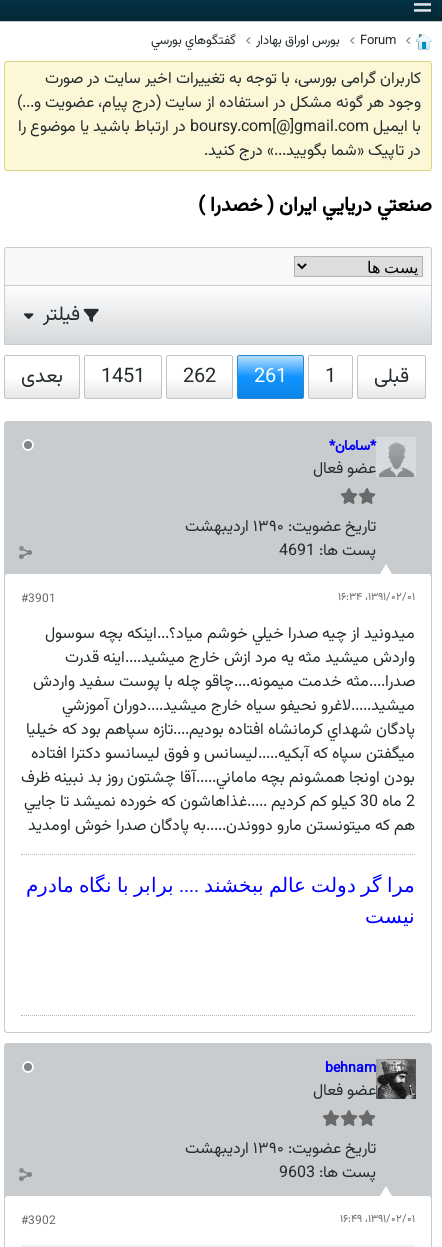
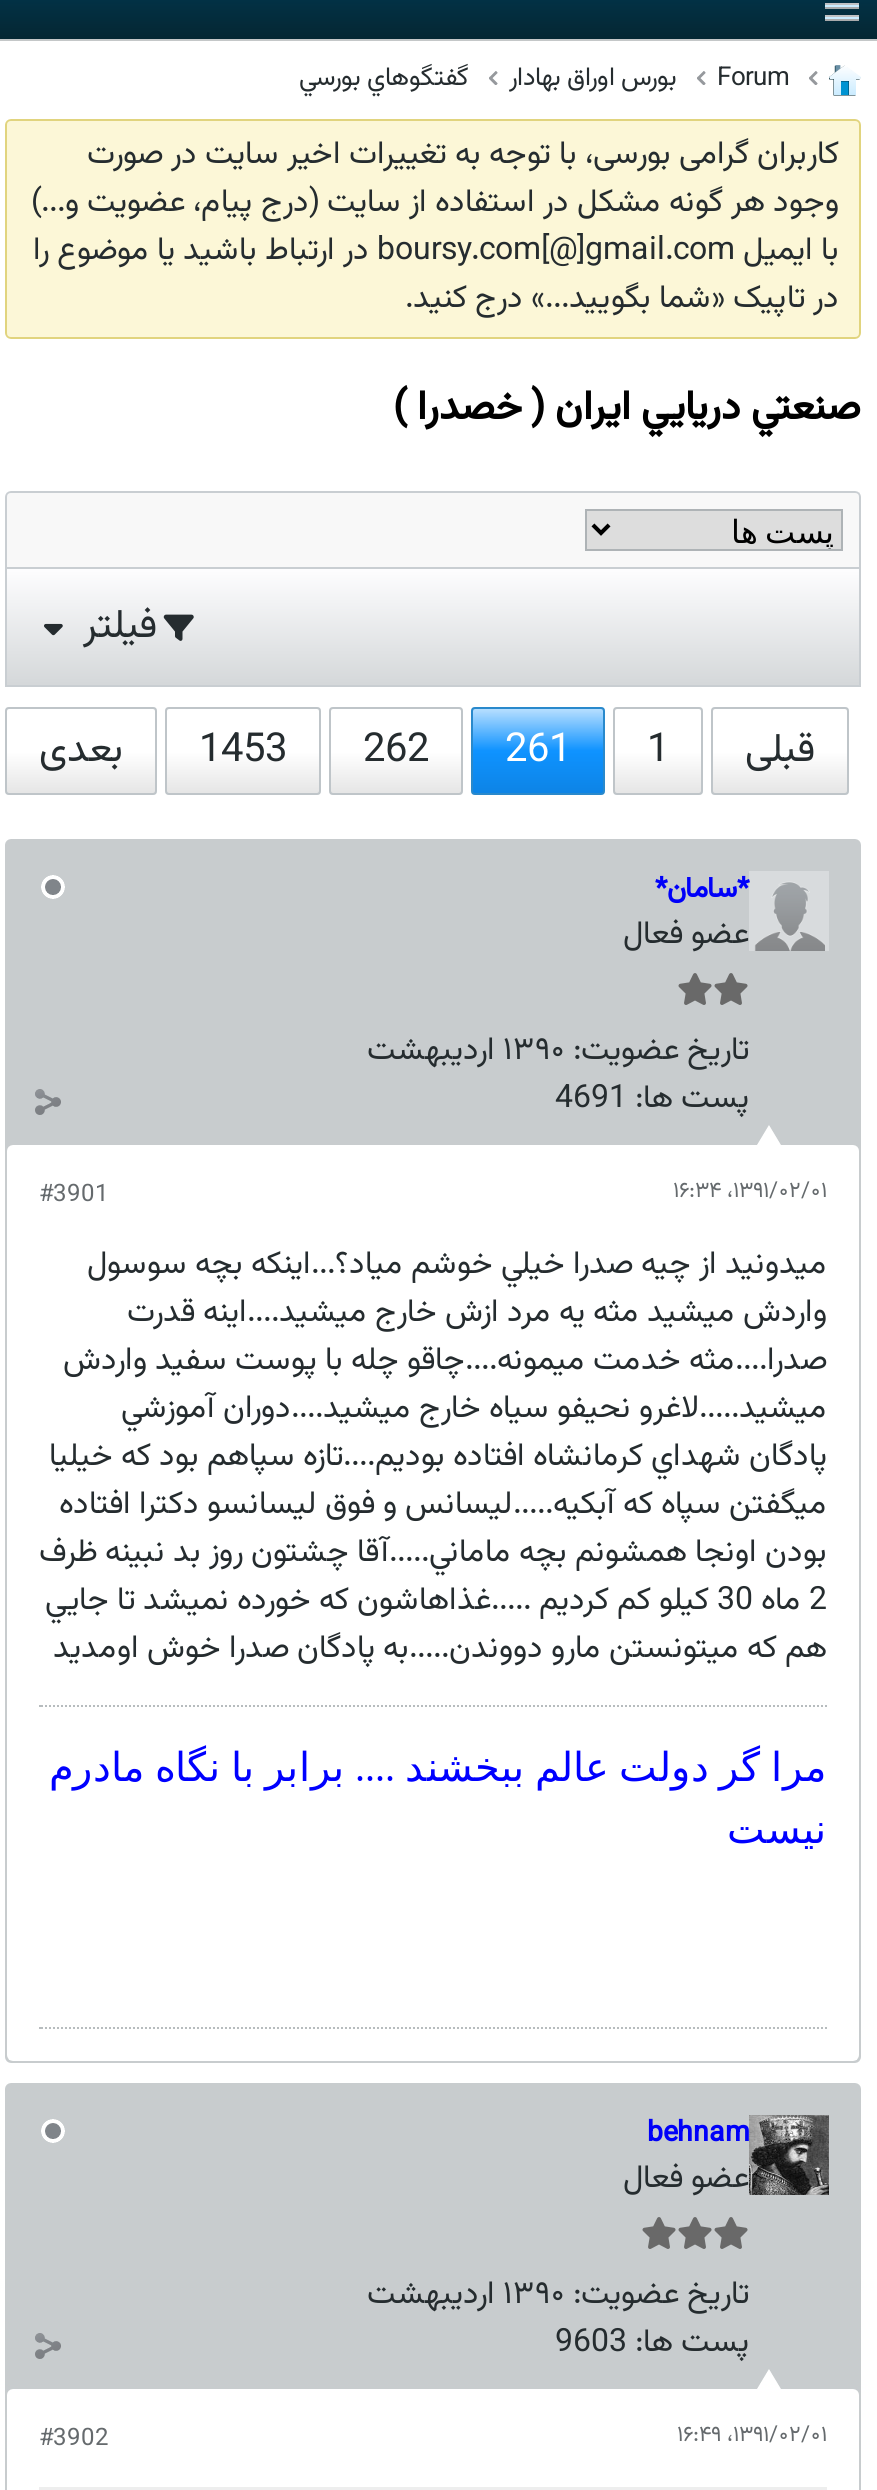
[101,361,145,393] 1451 -> [199,719,287,783] 1453

